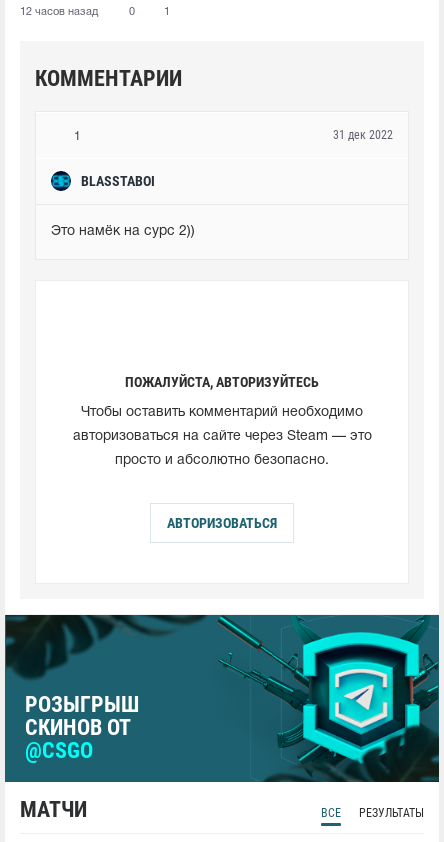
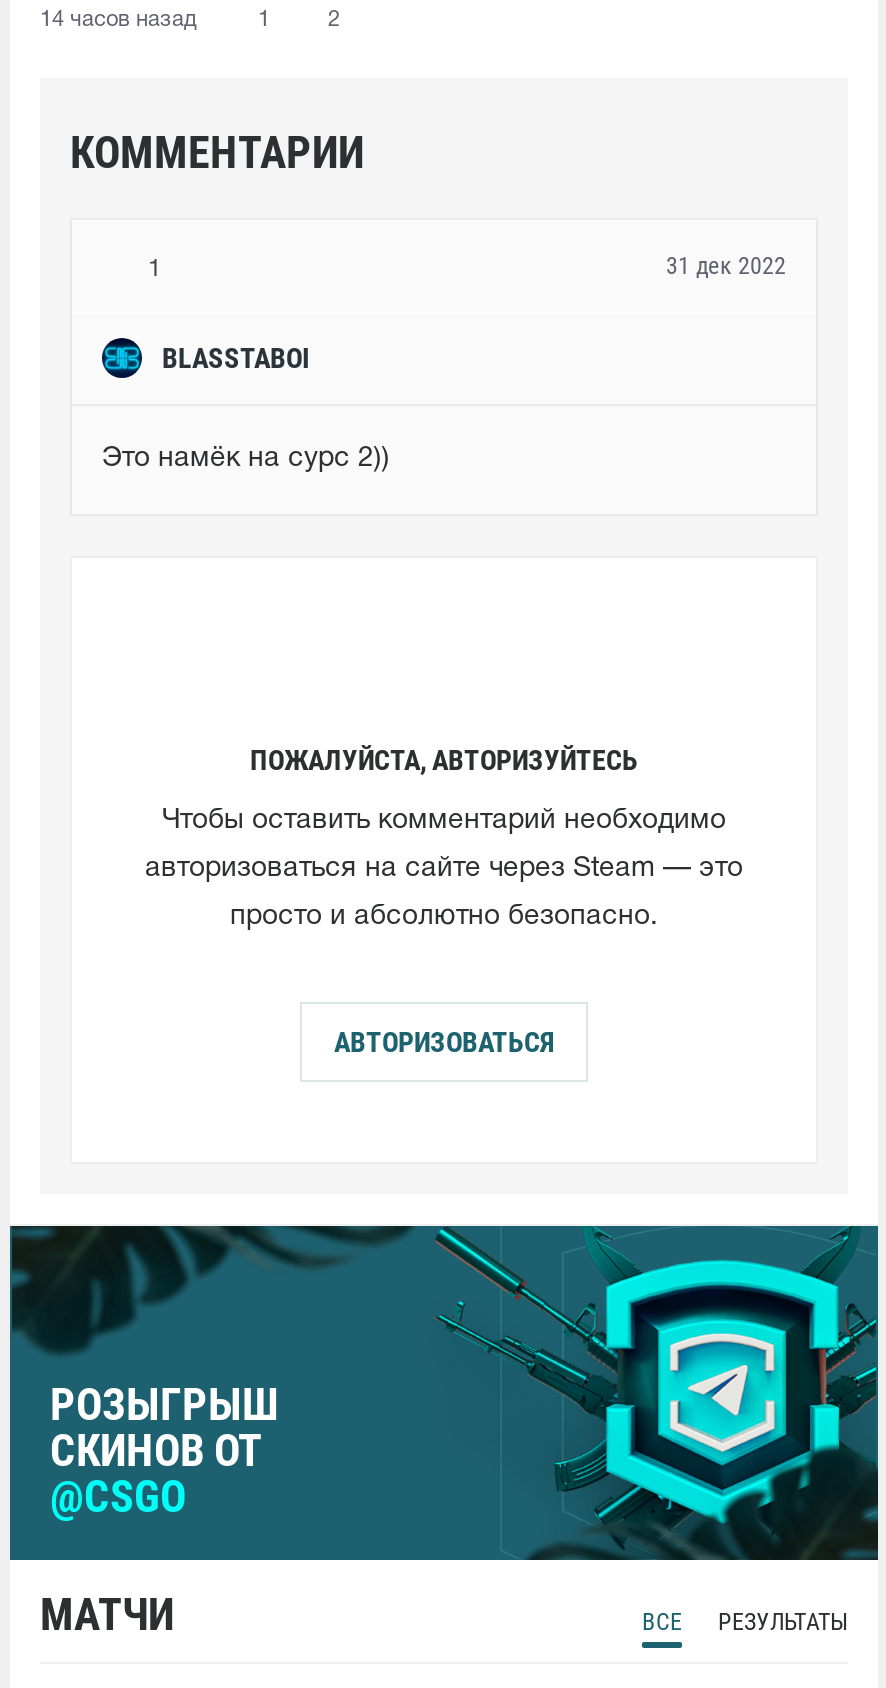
[20,7,135,17] 12 часов назад | 0 -> [40,9,196,29] 14 часов назад
none -> [328,9,340,29] 2

